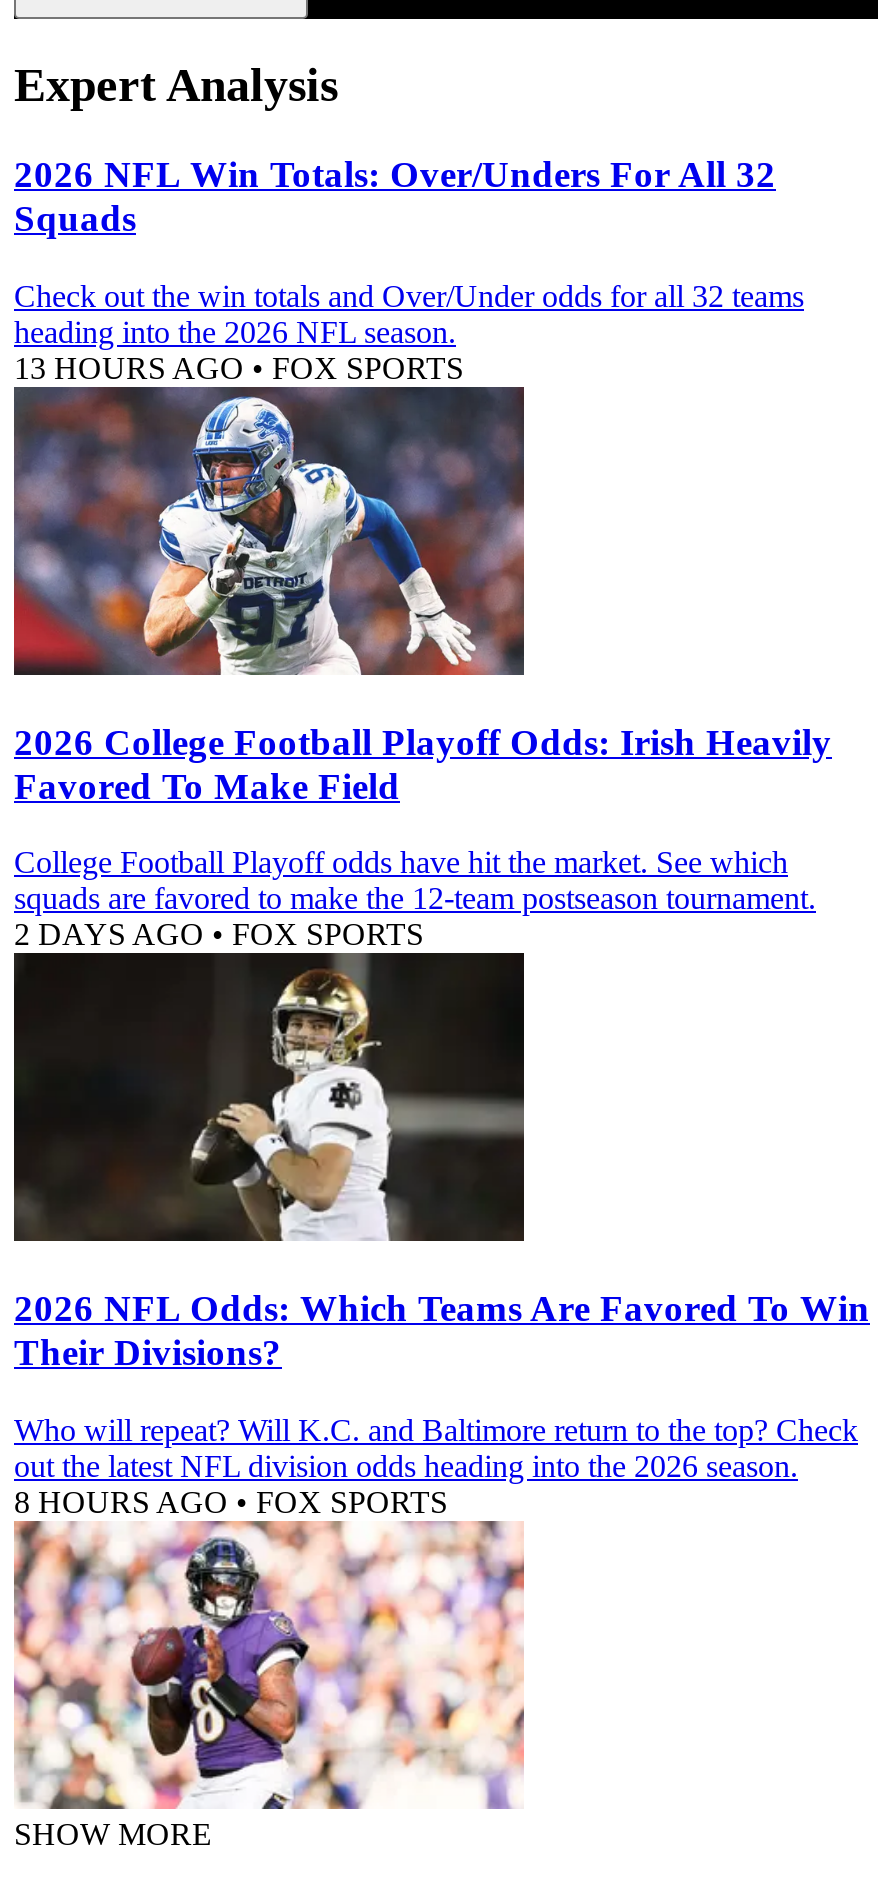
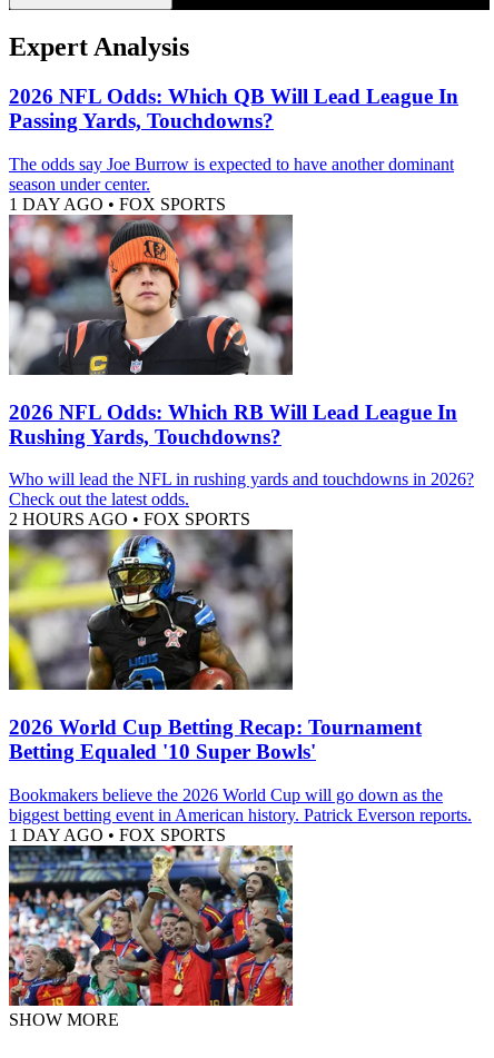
[14,153,776,239] 2026 NFL Win Totals: Over/Unders For All 32 | Squads -> [9,85,458,133] 2026 NFL Odds: Which QB Will Lead League In | Passing Yards, Touchdowns?
[14,279,804,385] Check out the win totals and Over/Under odds for all 32 teams | heading into the 2026 NFL season. | 13 HOURS AGO • FOX SPORTS -> [9,155,454,213] The odds say Joe Burrow is expected to have another dominant | season under center. | 1 DAY AGO • FOX SPORTS
[12,389,832,806] [image] | 2026 College Football Playoff Odds: Irish Heavily | Favored To Make Field -> [9,215,457,448] [image] | 2026 NFL Odds: Which RB Will Lead League In | Rushing Yards, Touchdowns?
[14,846,816,952] College Football Playoff odds have hit the market. See which | squads are favored to make the 12-team postseason tournament. | 2 DAYS AGO • FOX SPORTS -> [9,470,474,529] Who will lead the NFL in rushing yards and touchdowns in 2026? | Check out the latest odds. | 2 HOURS AGO • FOX SPORTS
[12,953,870,1373] [image] | 2026 NFL Odds: Which Teams Are Favored To Win | Their Divisions? -> [8,530,422,763] [image] | 2026 World Cup Betting Recap: Tournament | Betting Equaled '10 Super Bowls'
[14,1413,858,1519] Who will repeat? Will K.C. and Baltimore return to the top? Check | out the latest NFL division odds heading into the 2026 season. | 8 HOURS AGO • FOX SPORTS -> [9,785,472,844] Bookmakers believe the 2026 World Cup will go down as the | biggest betting event in American history. Patrick Everson reports. | 1 DAY AGO • FOX SPORTS
[14,1521,524,1811] [image] -> [8,844,294,1007] [image]

